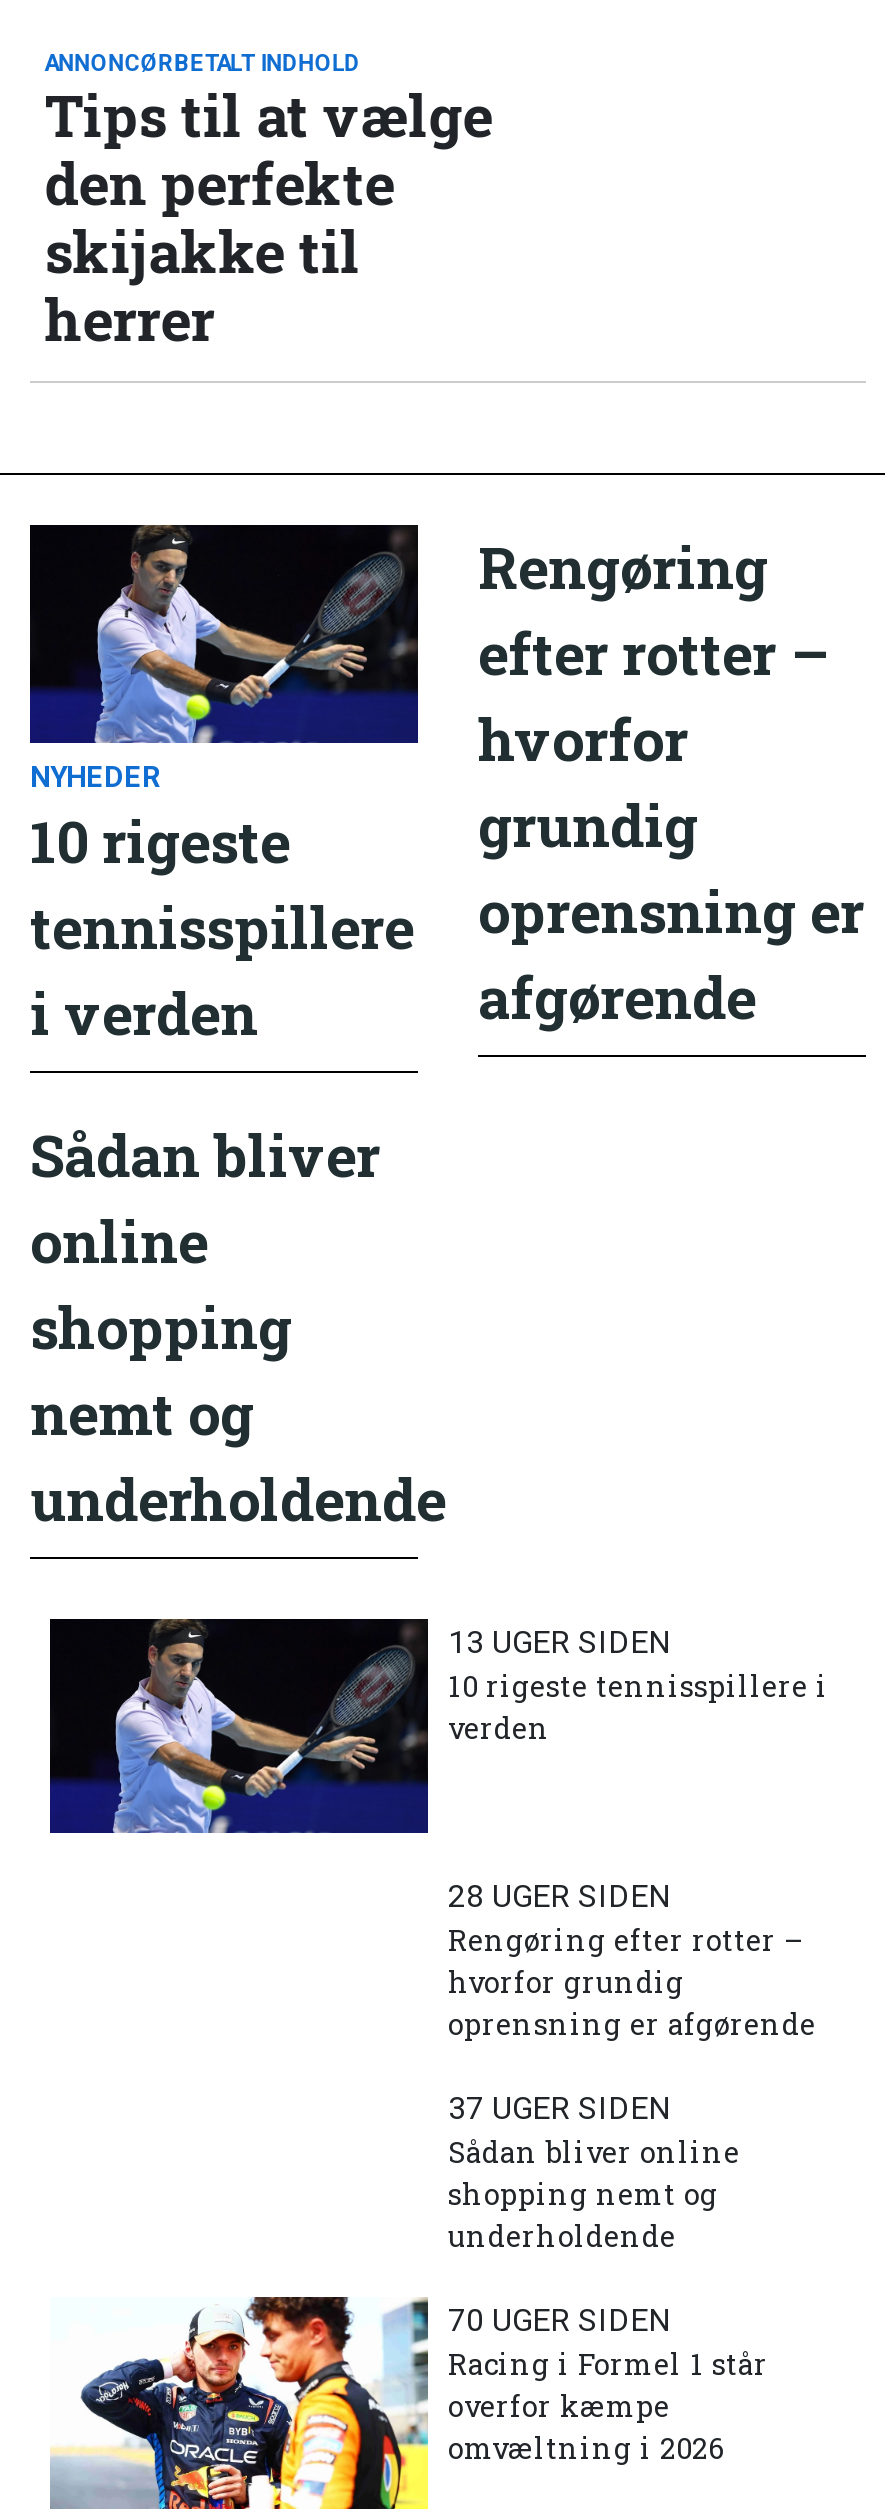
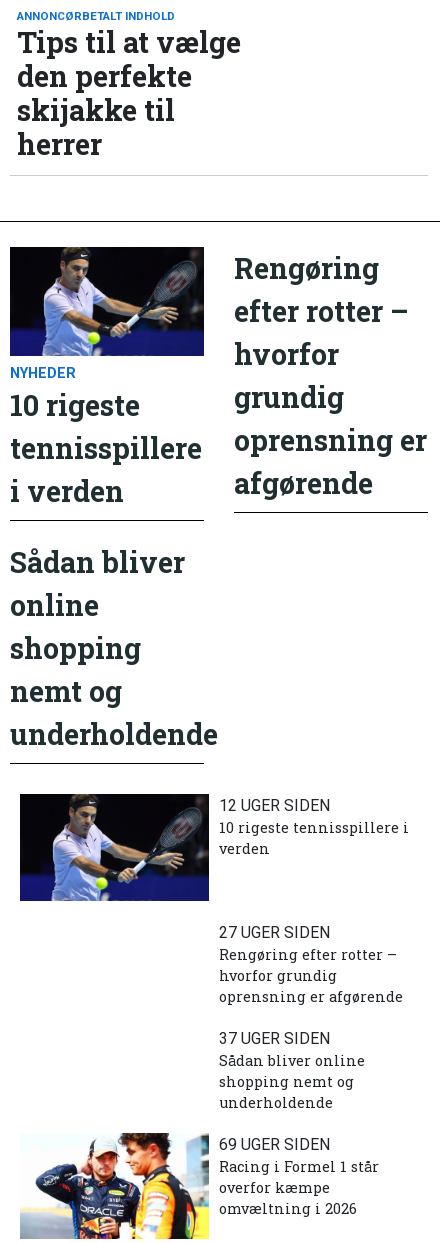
[448,1624,670,1662] 13 UGER SIDEN -> [219,796,330,815] 12 UGER SIDEN
[448,1876,670,1914] 28 UGER SIDEN -> [219,923,330,942] 27 UGER SIDEN
[448,2300,670,2338] 70 UGER SIDEN -> [219,1135,330,1154] 69 UGER SIDEN

